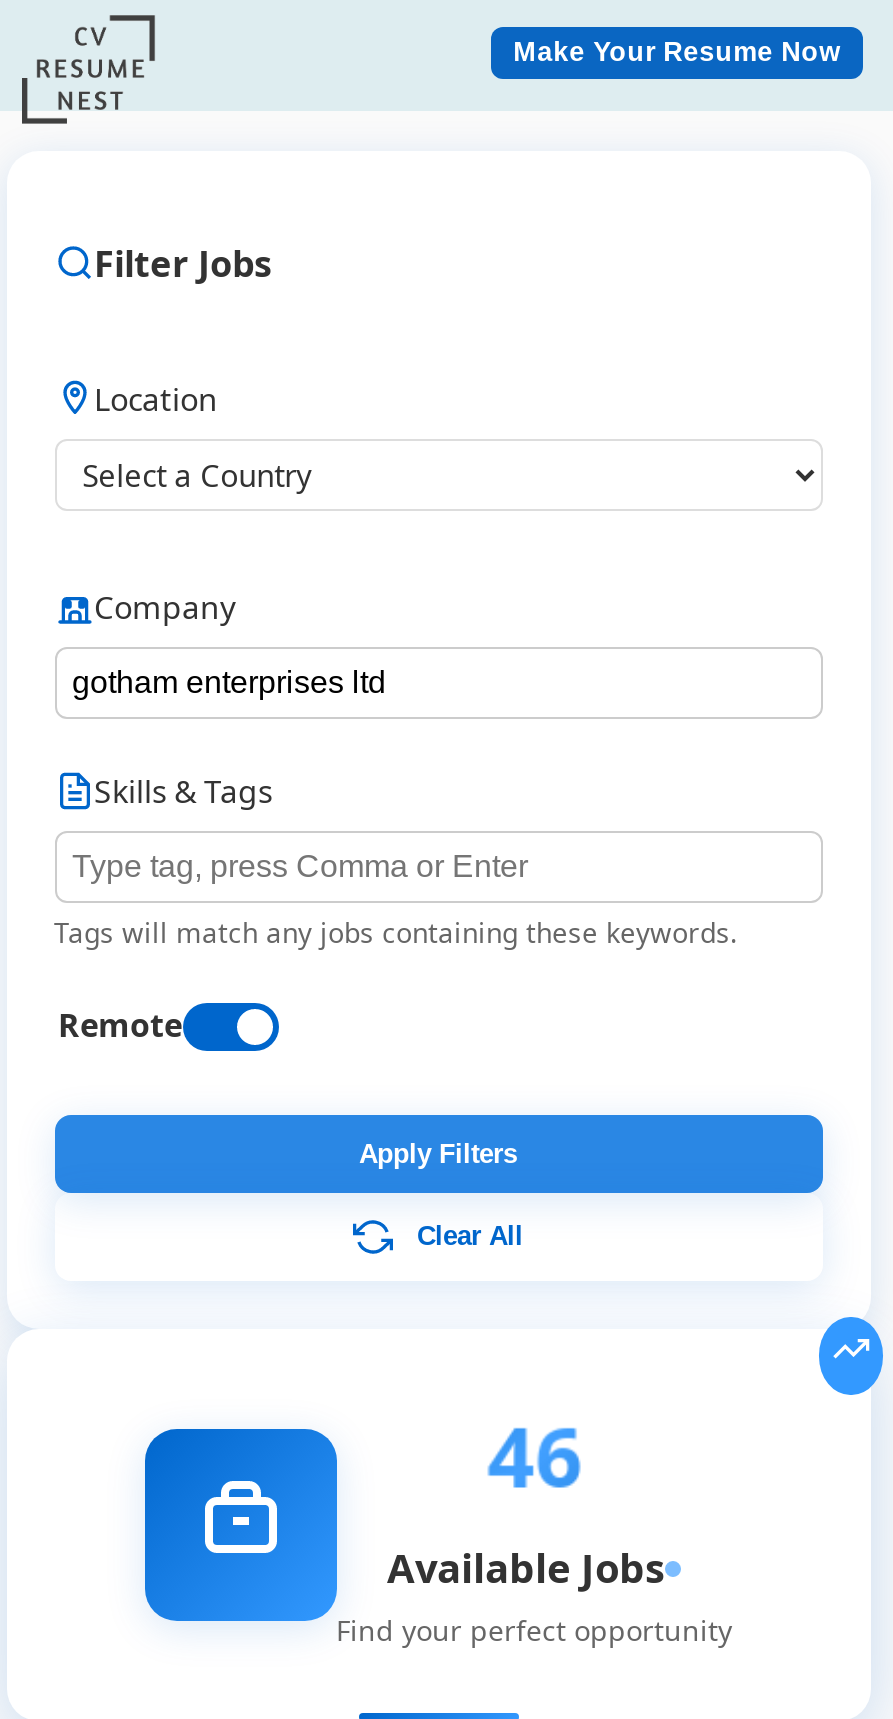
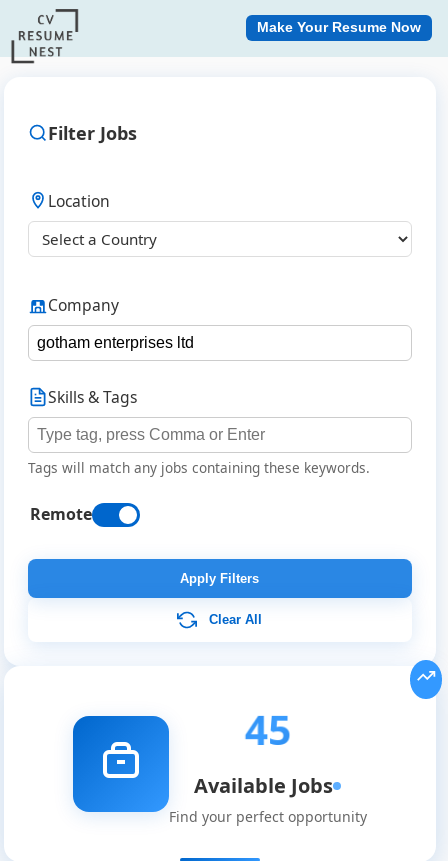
[488,1402,580,1512] 46 -> [243,701,292,759] 45

